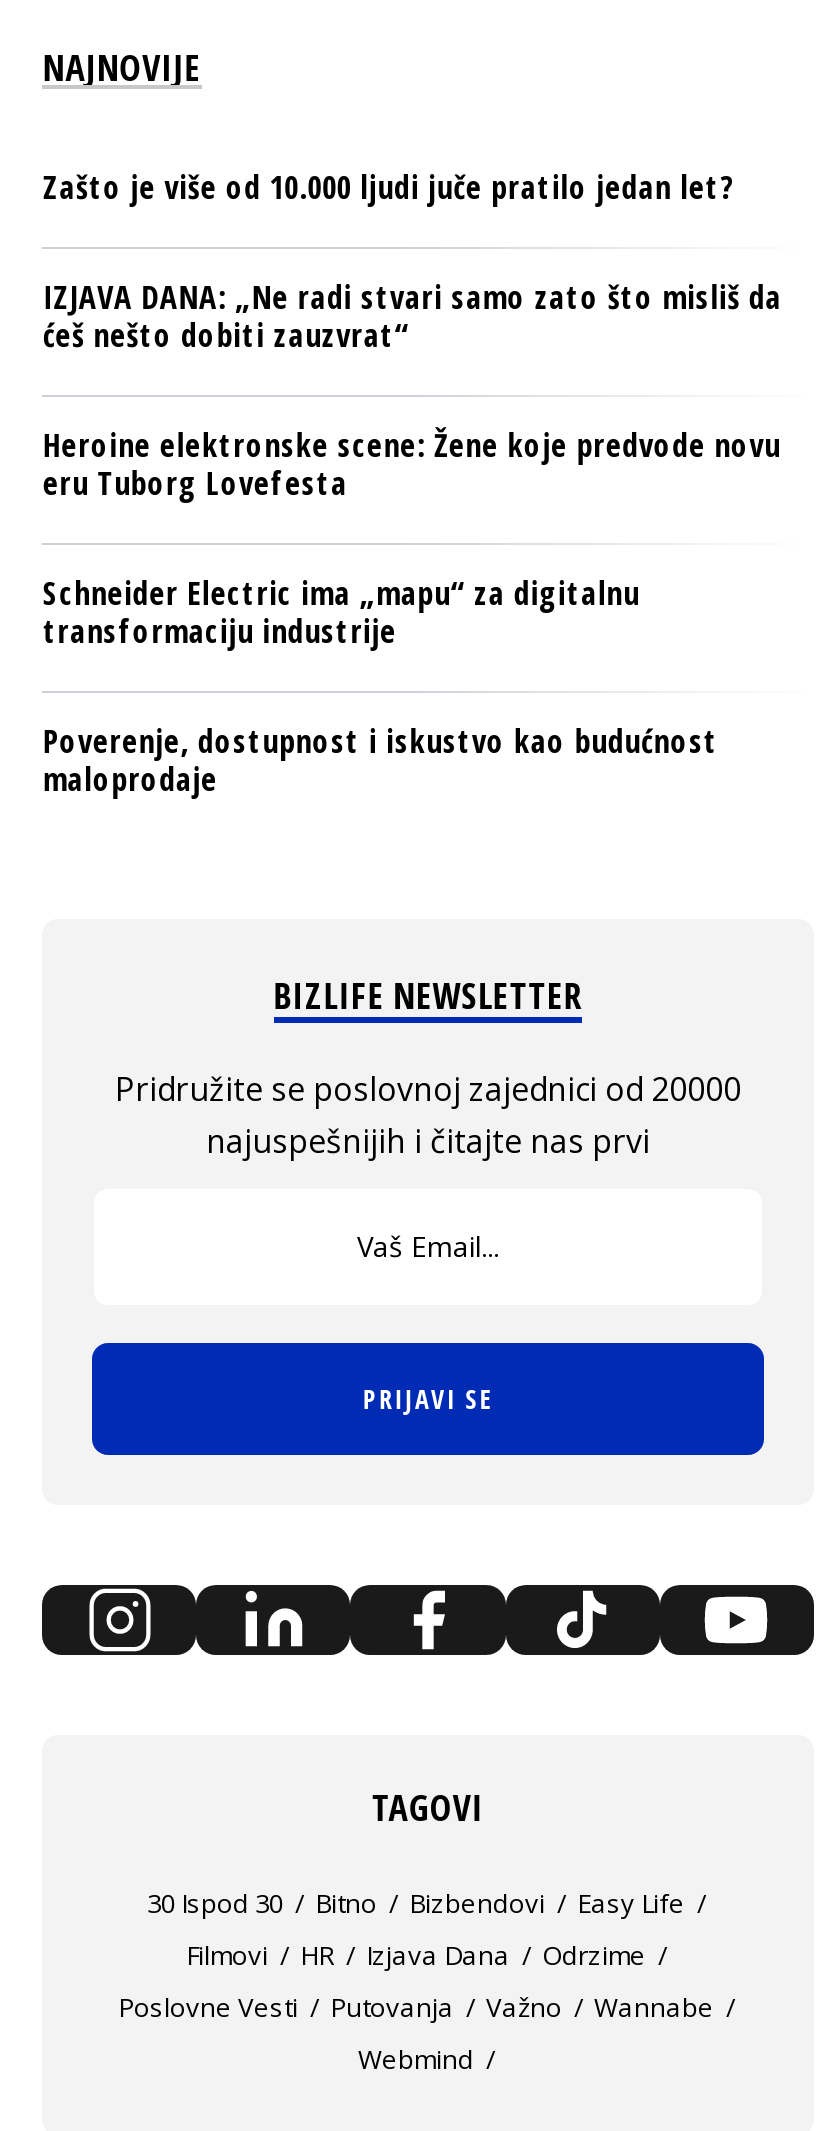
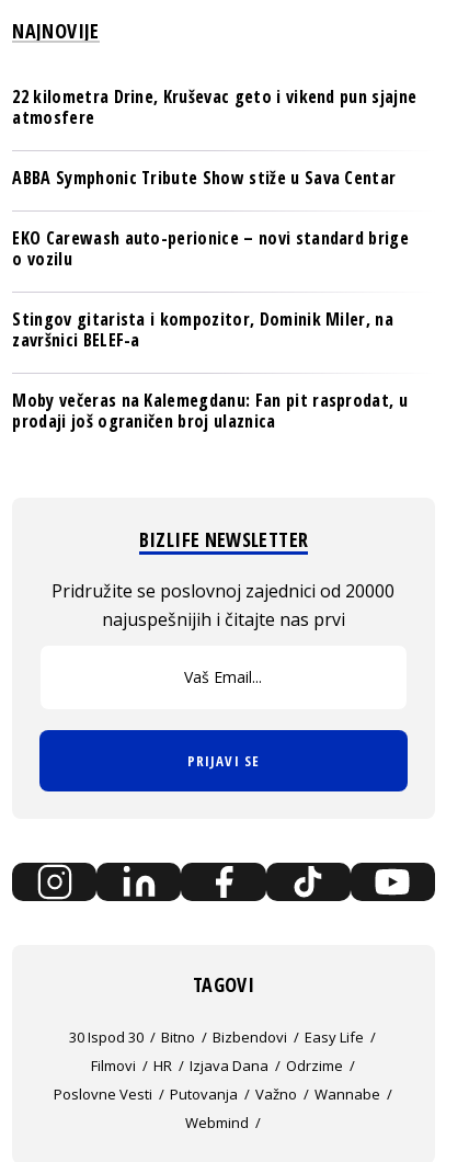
[43,166,733,210] Zašto je više od 10.000 ljudi juče pratilo jedan let? -> [12,85,417,130] 22 kilometra Drine, Kruševac geto i vikend pun sjajne | atmosfere
[43,276,782,358] IZJAVA DANA: „Ne radi stvari samo zato što misliš da | ćeš nešto dobiti zauzvrat“ -> [12,166,396,190] ABBA Symphonic Tribute Show stiže u Sava Centar
[43,424,781,506] Heroine elektronske scene: Žene koje predvode novu | eru Tuborg Lovefesta -> [12,226,409,271] EKO Carewash auto-perionice – novi standard brige | o vozilu
[43,572,640,654] Schneider Electric ima „mapu“ za digitalnu | transformaciju industrije -> [12,307,393,352] Stingov gitarista i kompozitor, Dominik Miler, na | završnici BELEF-a
[43,720,718,802] Poverenje, dostupnost i iskustvo kao budućnost | maloprodaje -> [12,389,408,433] Moby večeras na Kalemegdanu: Fan pit rasprodat, u | prodaji još ograničen broj ulaznica

